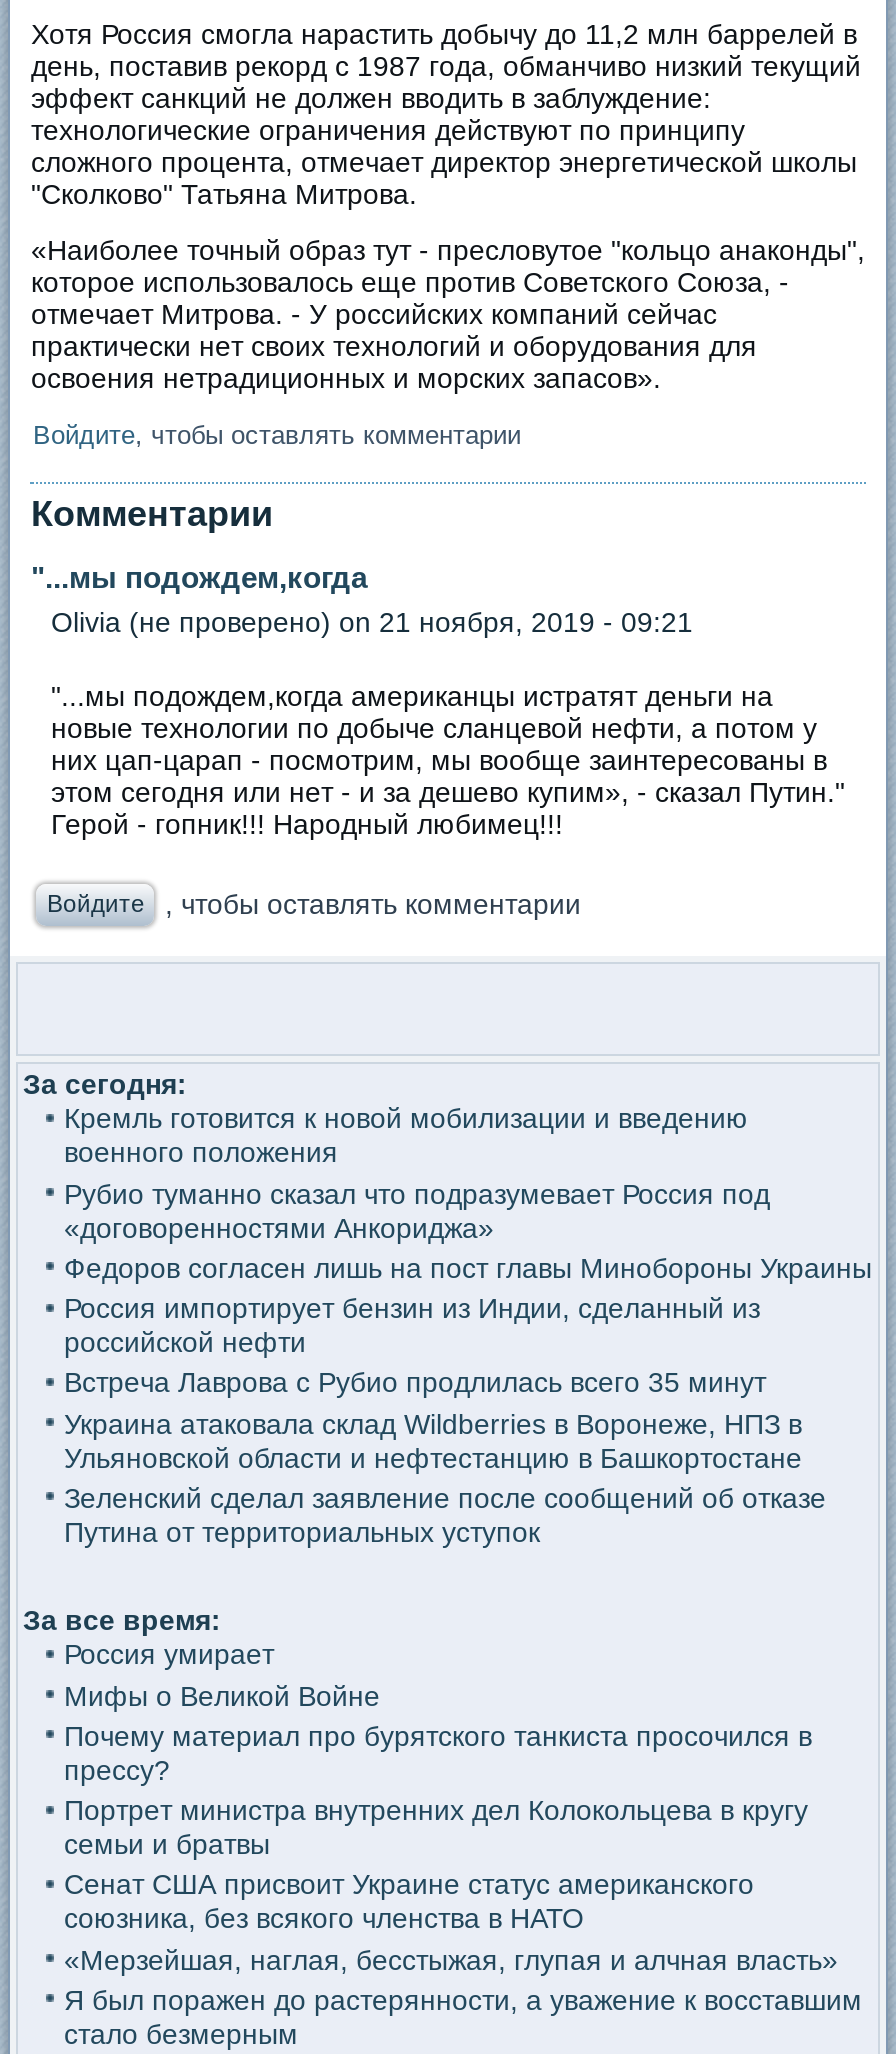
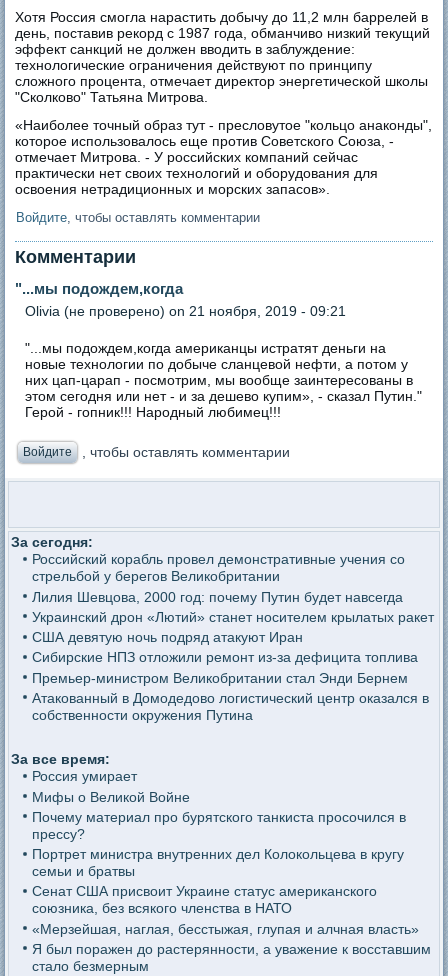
[64,1103,872,1548] Кремль готовится к новой мобилизации и введению | военного положения | Рубио туманно сказал что подразумевает Россия под | «договоренностями Анкориджа» | Федоров согласен лишь на пост главы Минобороны Украины | Россия импортирует бензин из Индии, сделанный из | российской нефти | Встреча Лаврова с Рубио продлилась всего 35 минут | Украина атаковала склад Wildberries в Воронеже, НПЗ в | Ульяновской области и нефтестанцию в Башкортостане | Зеленский сделал заявление после сообщений об отказе | Путина от территориальных уступок -> [32,551,434,723] Российский корабль провел демонстративные учения со | стрельбой у берегов Великобритании | Лилия Шевцова, 2000 год: почему Путин будет навсегда | Украинский дрон «Лютий» станет носителем крылатых ракет | США девятую ночь подряд атакуют Иран | Сибирские НПЗ отложили ремонт из-за дефицита топлива | Премьер-министром Великобритании стал Энди Бернем | Атакованный в Домодедово логистический центр оказался в | собственности окружения Путина

